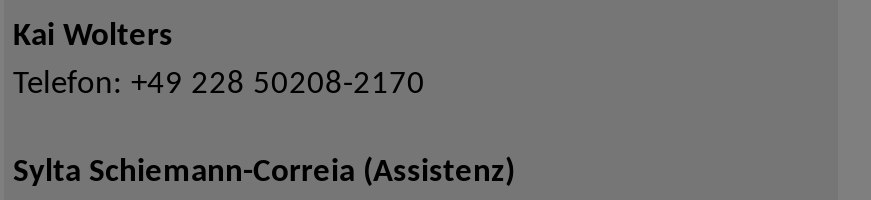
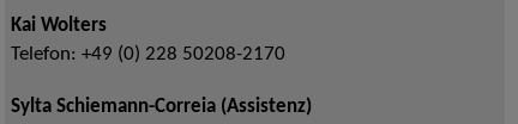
[13,69,425,101] Telefon: +49 228 50208-2170 -> [10,46,285,65] Telefon: +49 (0) 228 50208-2170

